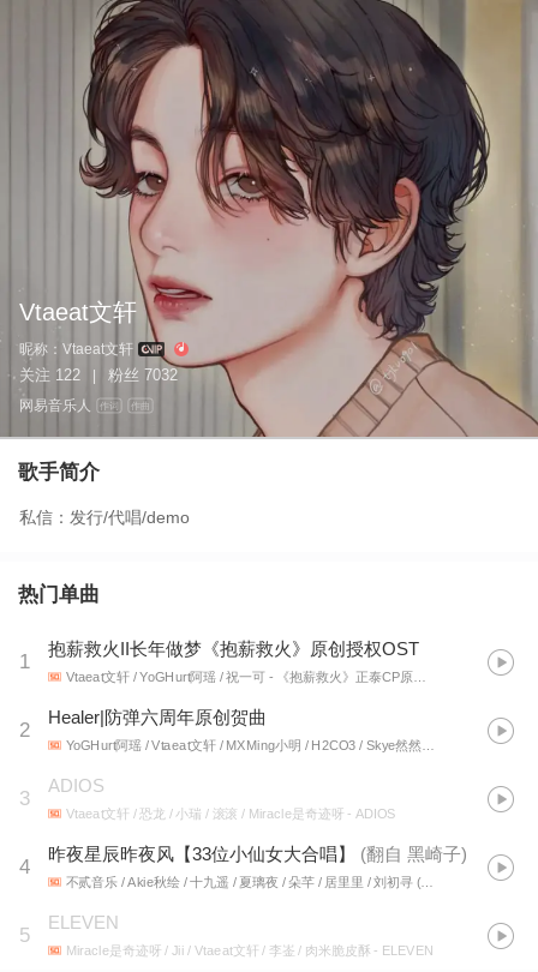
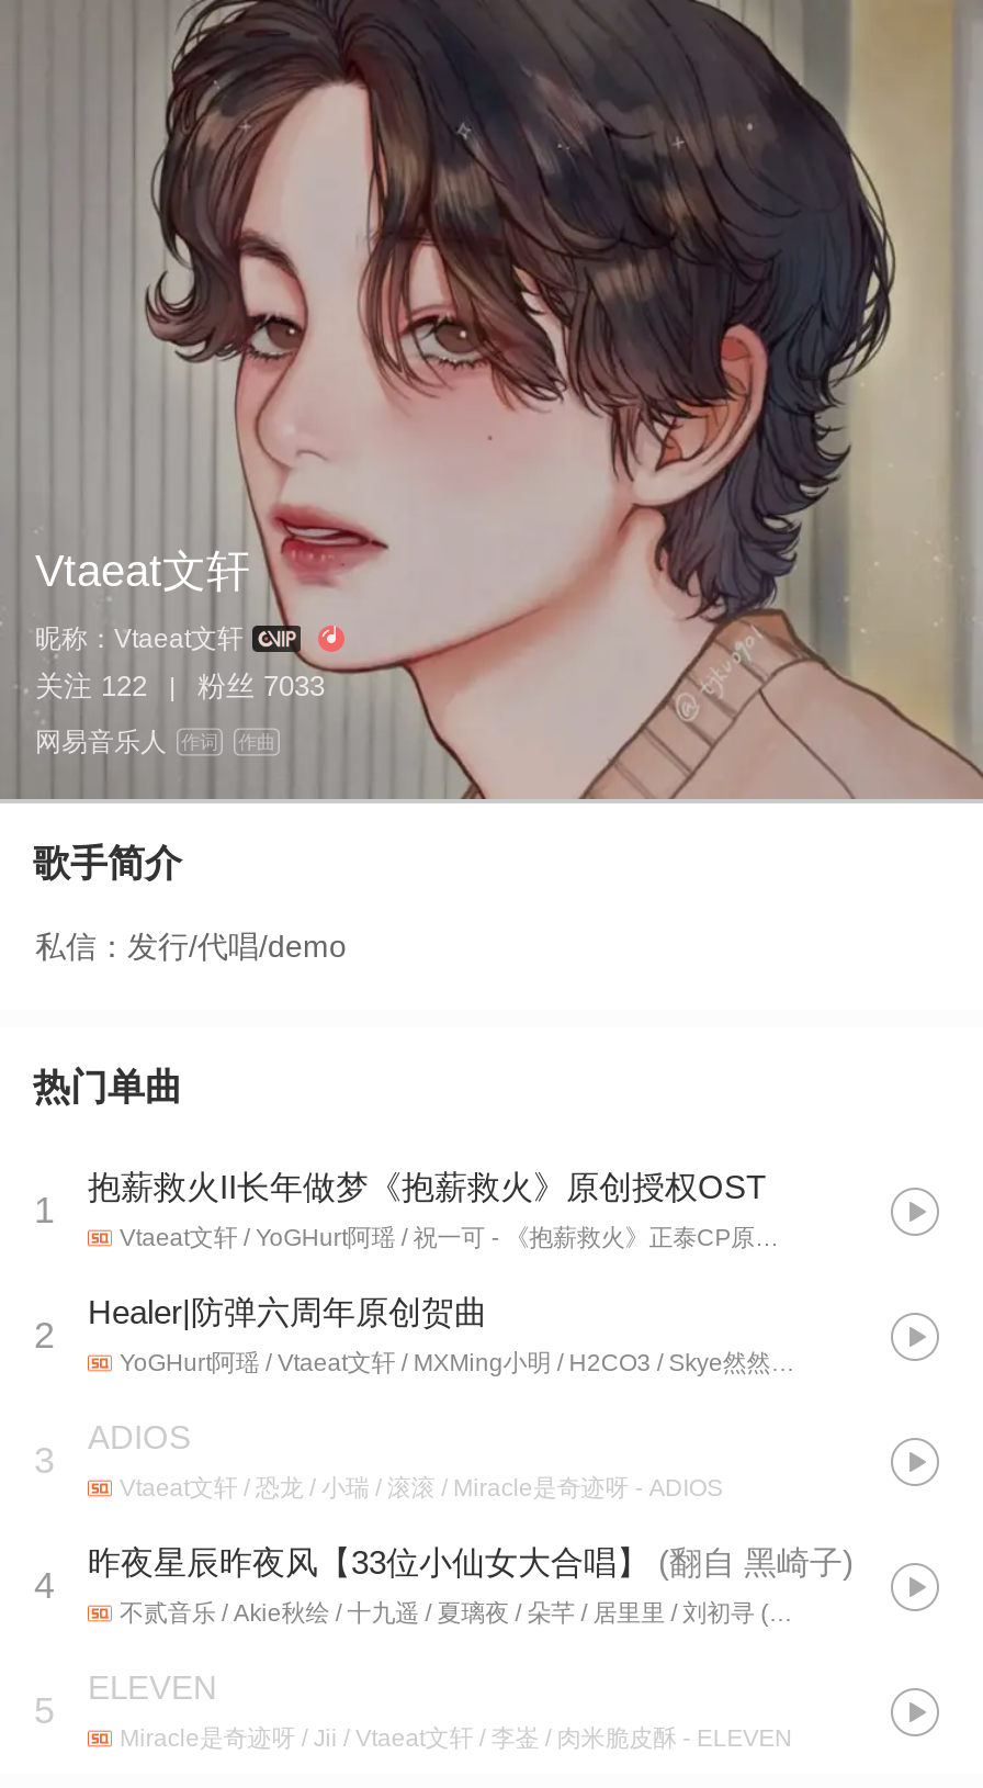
[108,366,178,384] 粉丝 7032 -> [197,670,325,703] 粉丝 7033

